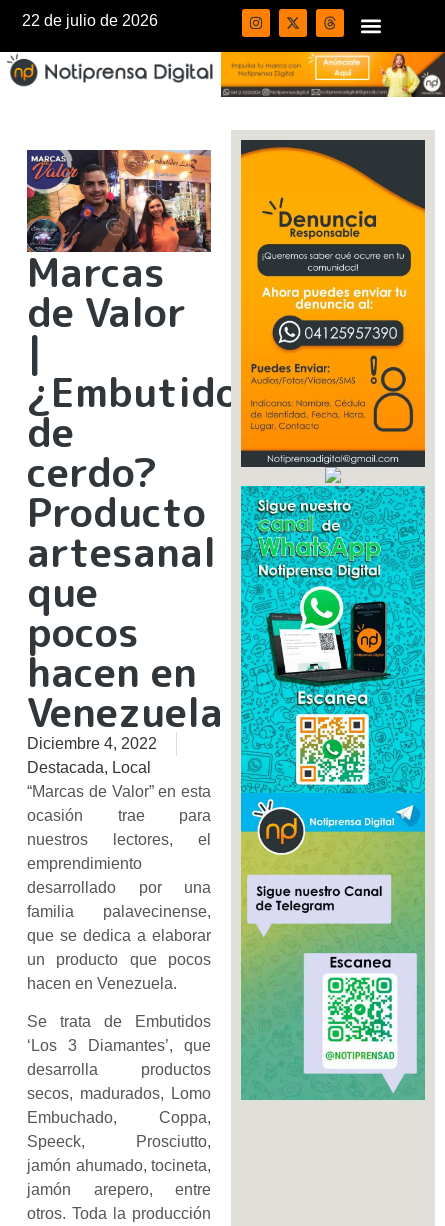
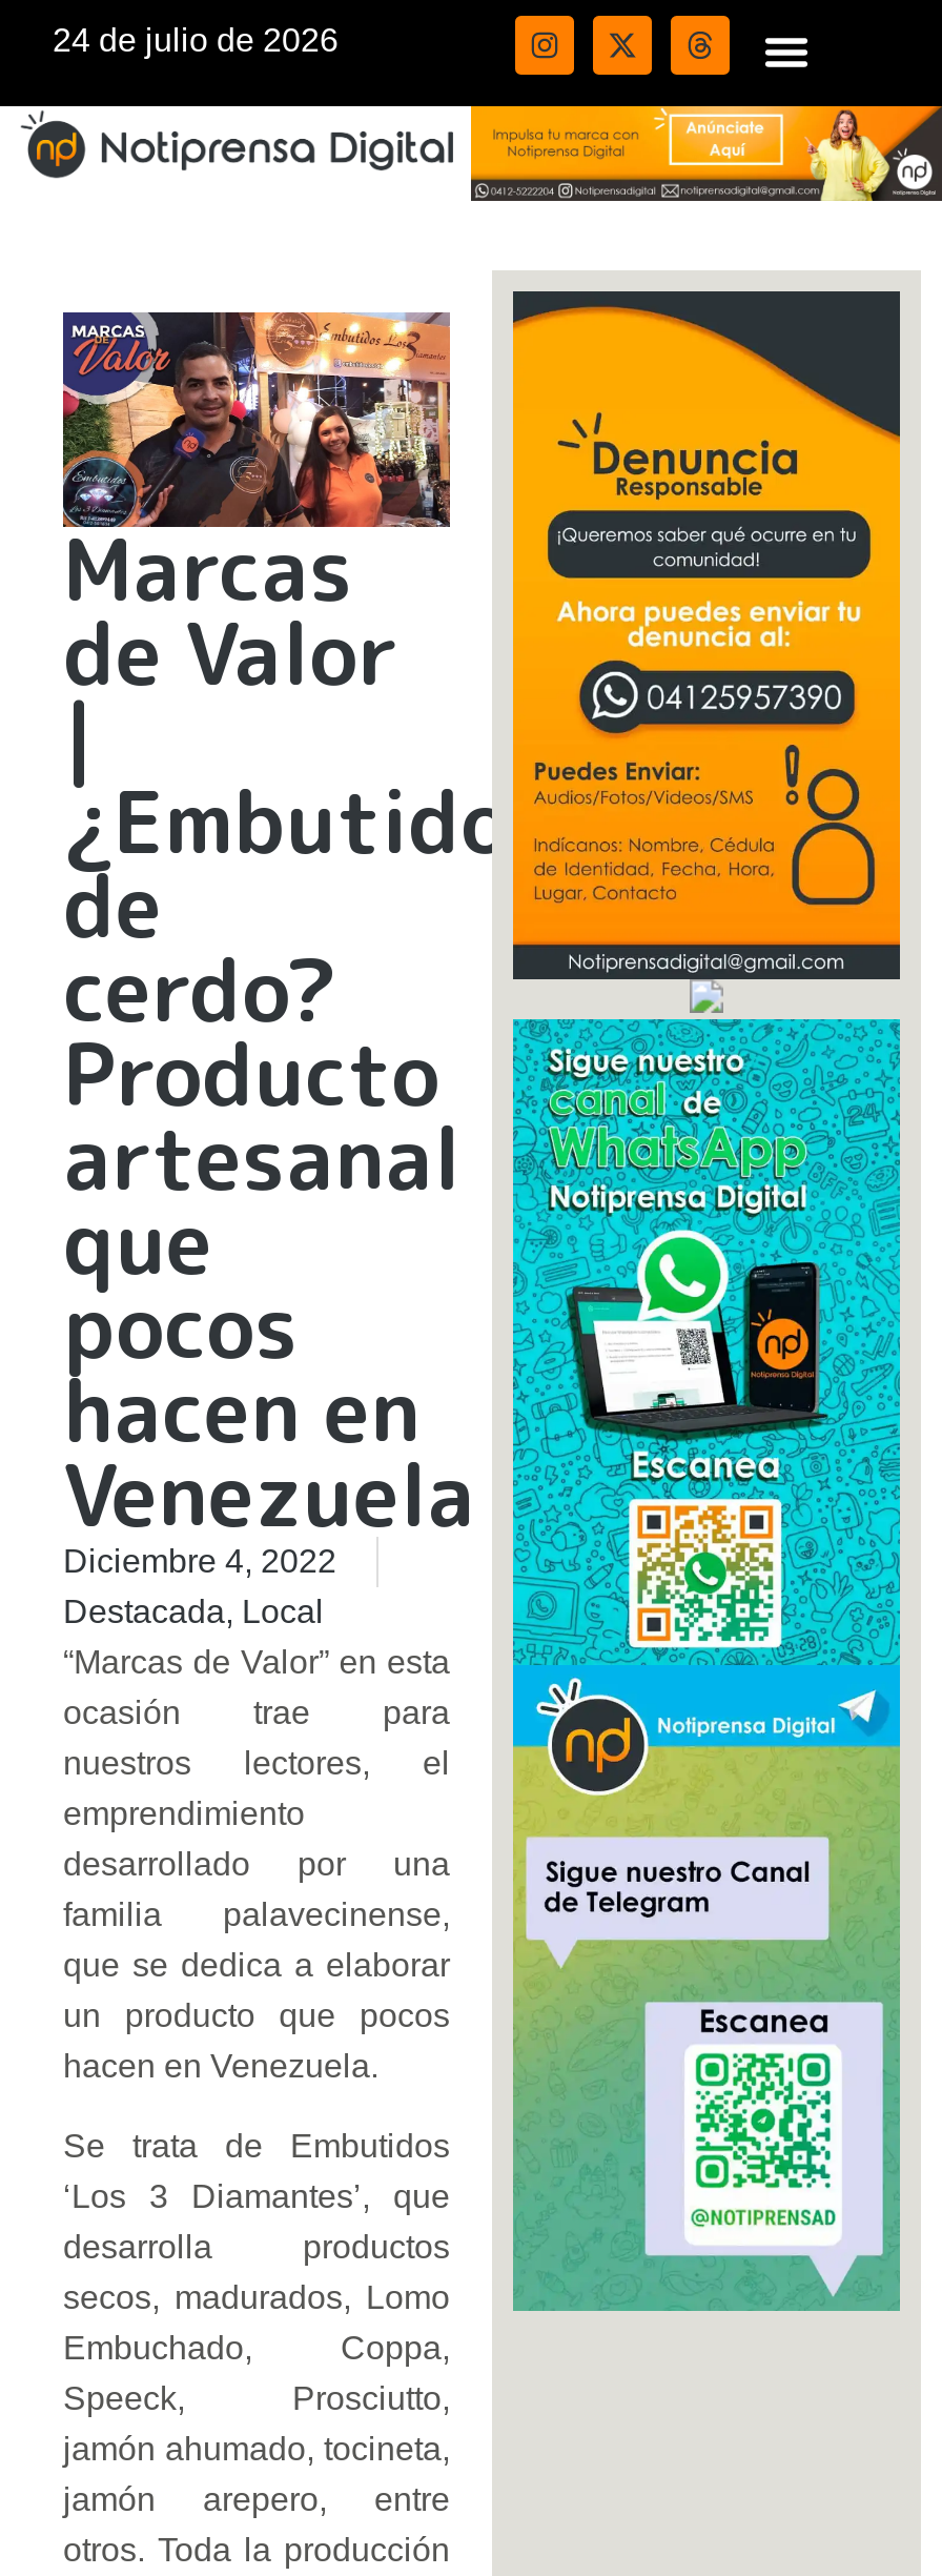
[22,12,158,29] 22 de julio de 2026 -> [53,22,339,58] 24 de julio de 2026

